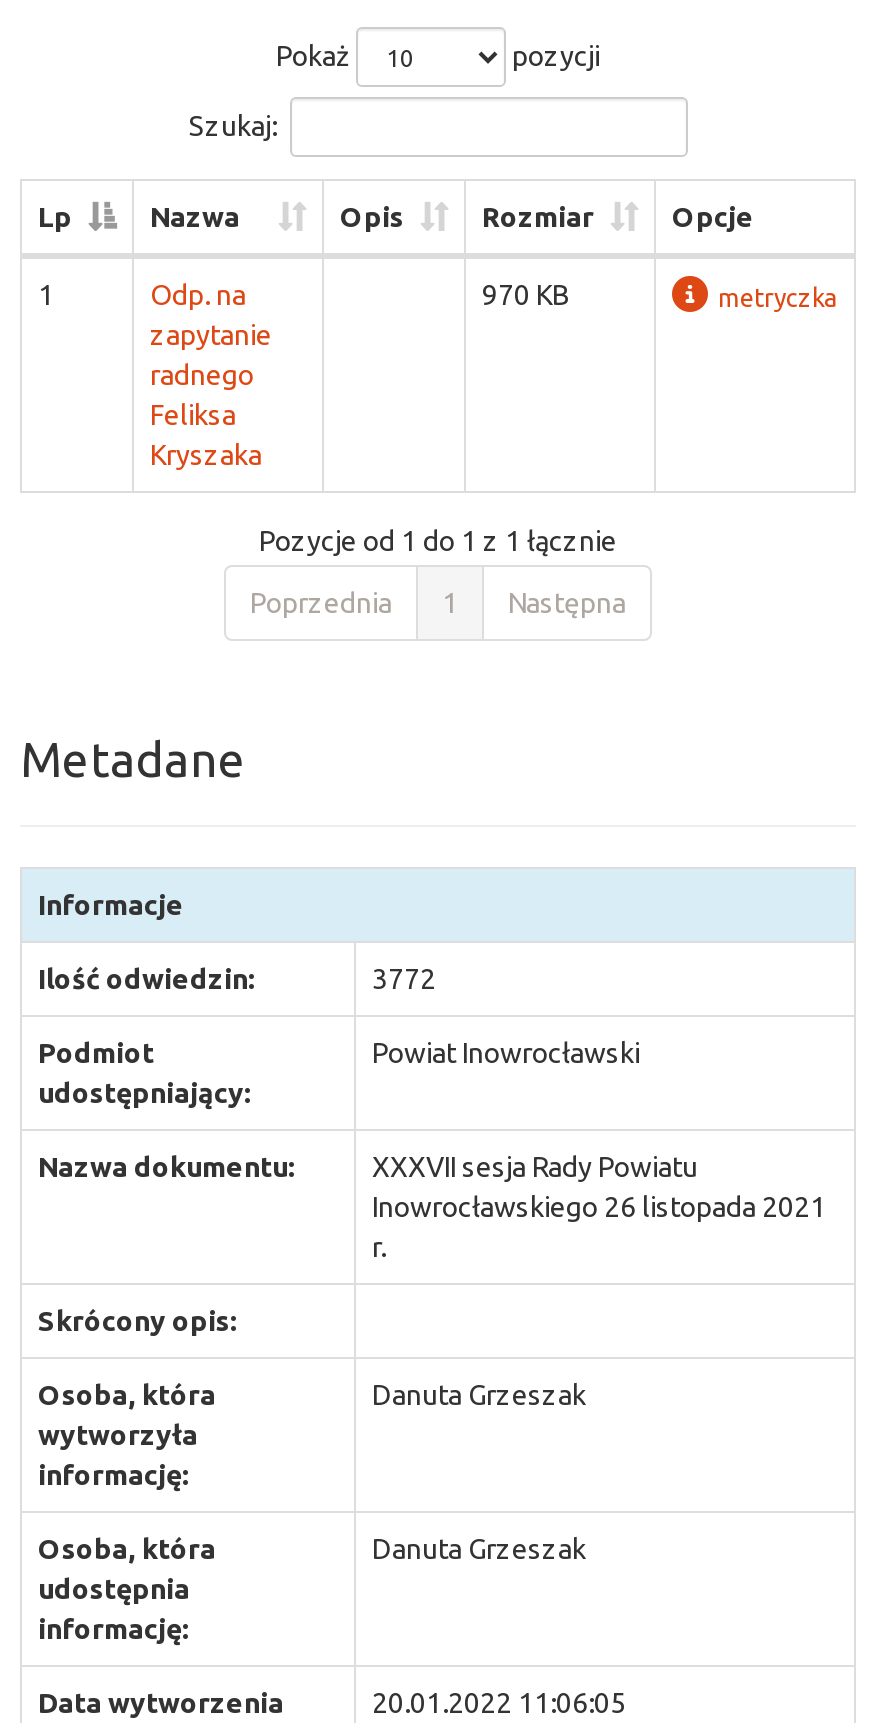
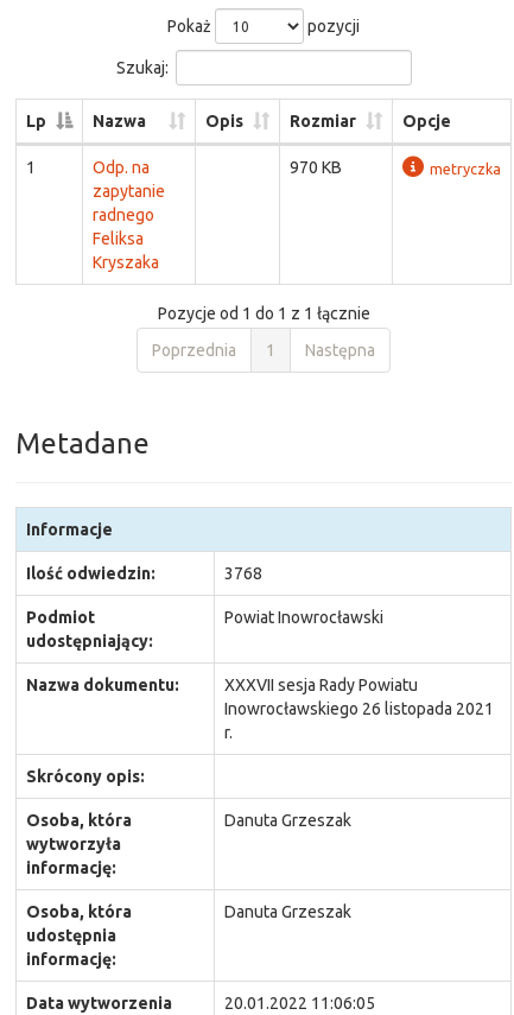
[372,963,436,995] 3772 -> [224,564,262,583] 3768

